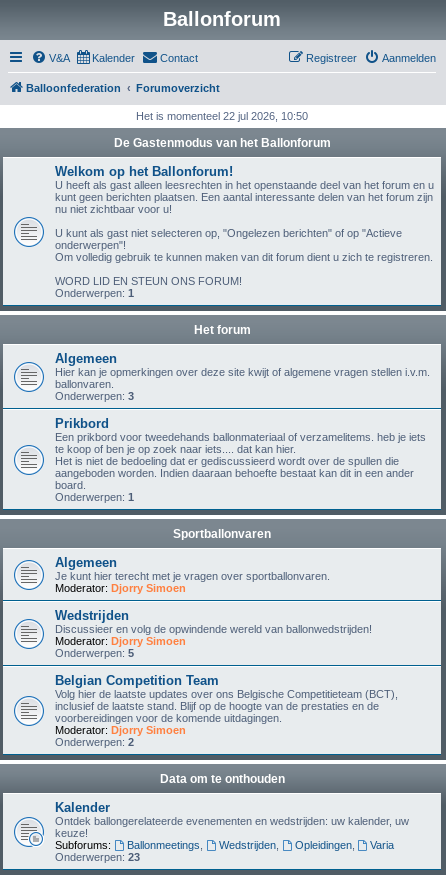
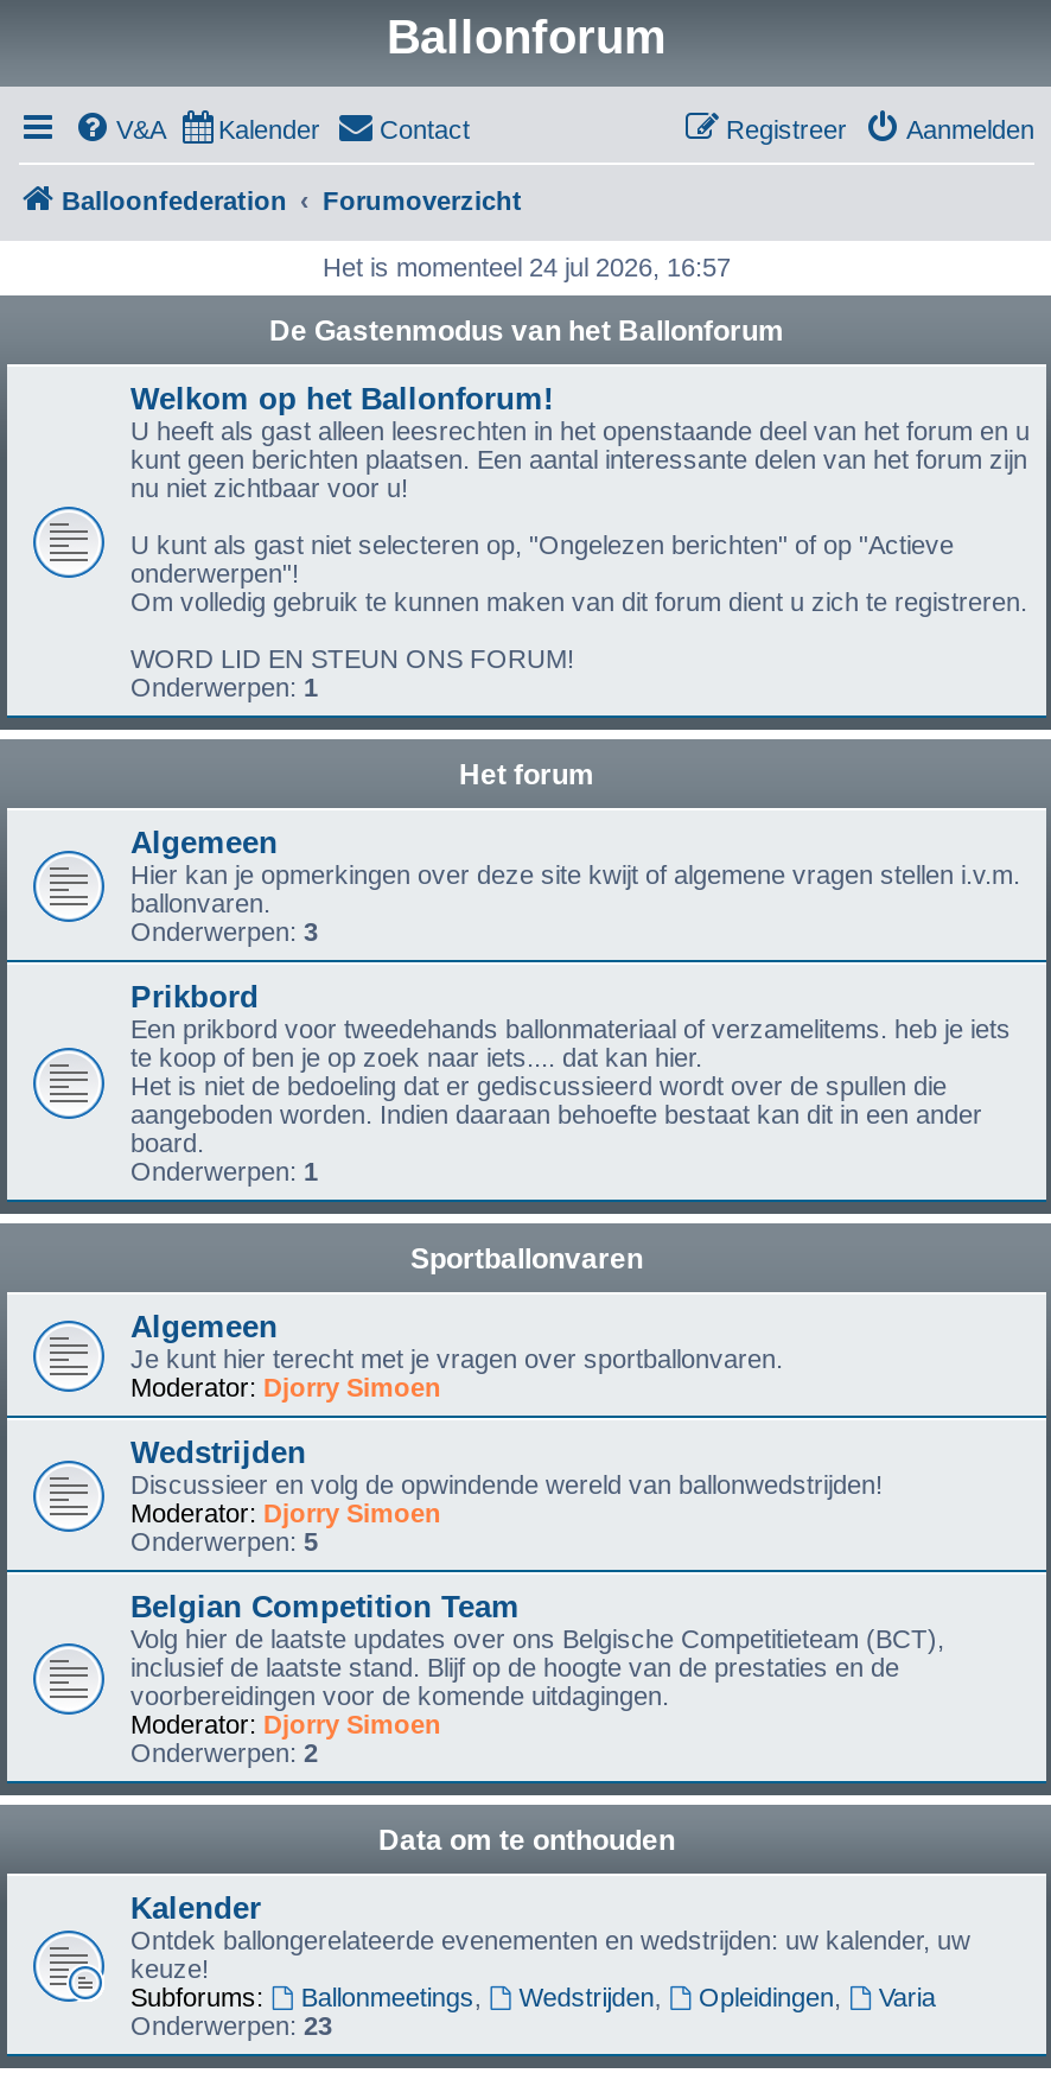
[136,110,308,122] Het is momenteel 22 jul 2026, 10:50 -> [323,253,731,281] Het is momenteel 24 jul 2026, 16:57

